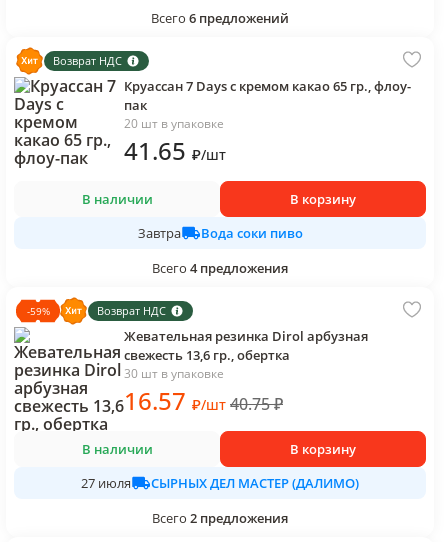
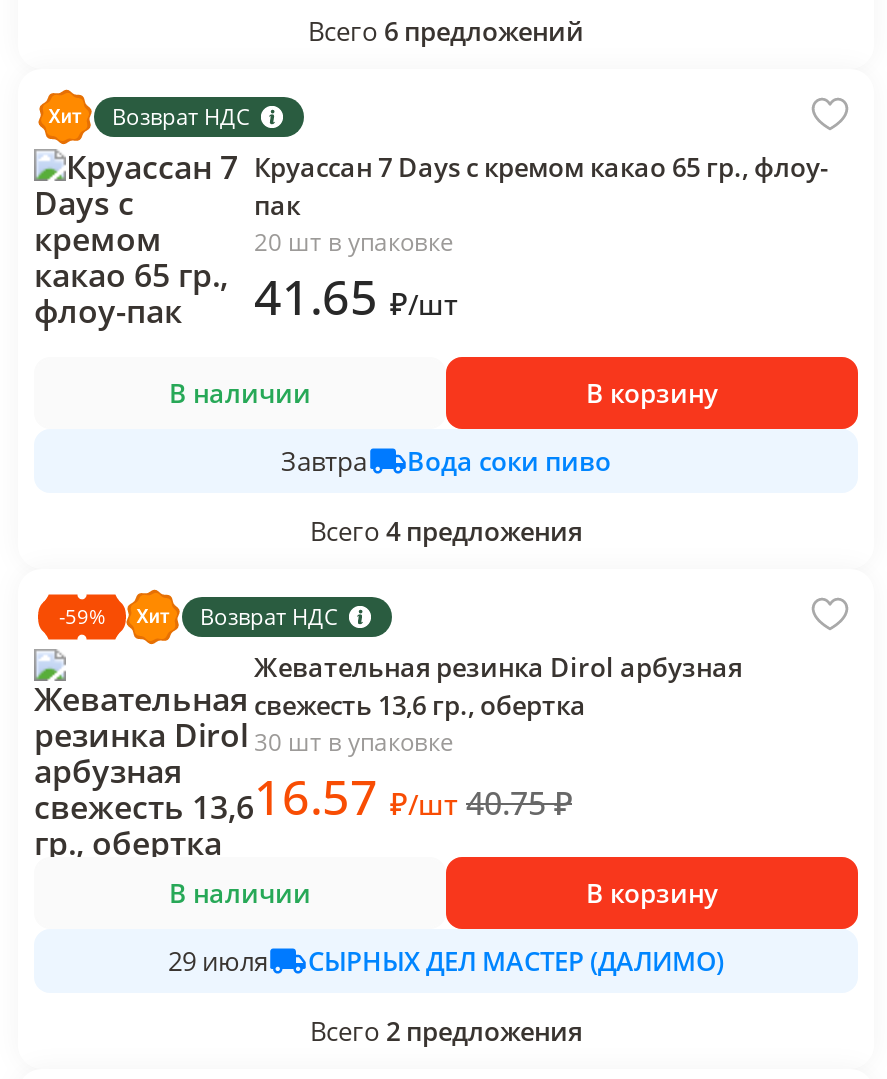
[81,473,359,492] 27 июля СЫРНЫХ ДЕЛ МАСТЕР (ДАЛИМО) -> [168,942,724,979] 29 июля СЫРНЫХ ДЕЛ МАСТЕР (ДАЛИМО)

